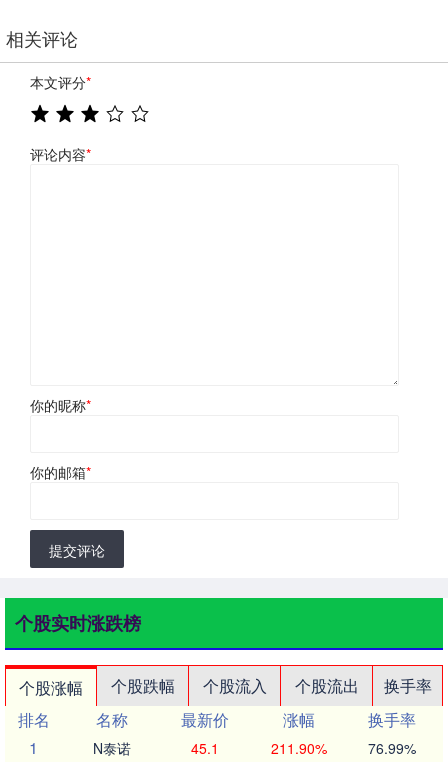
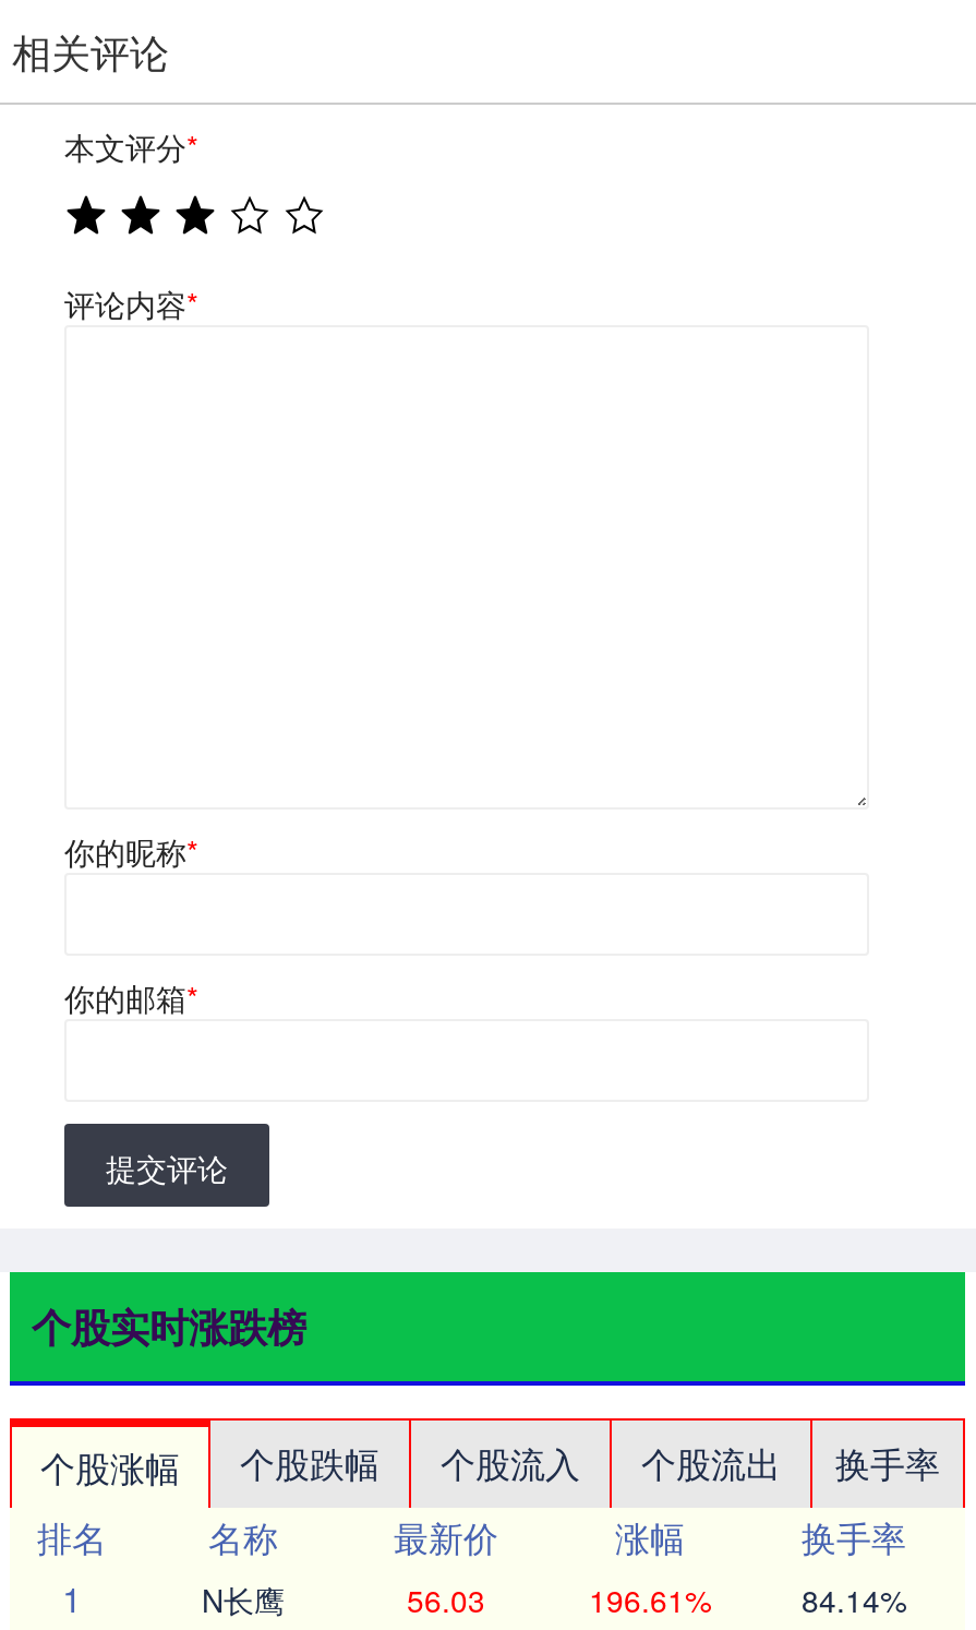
[93,738,131,758] N泰诺 -> [202,1577,285,1621] N长鹰
[191,738,219,758] 45.1 -> [407,1577,485,1621] 56.03
[270,738,326,758] 211.90% -> [589,1577,711,1621] 196.61%
[368,738,416,758] 76.99% -> [802,1577,906,1621] 84.14%

